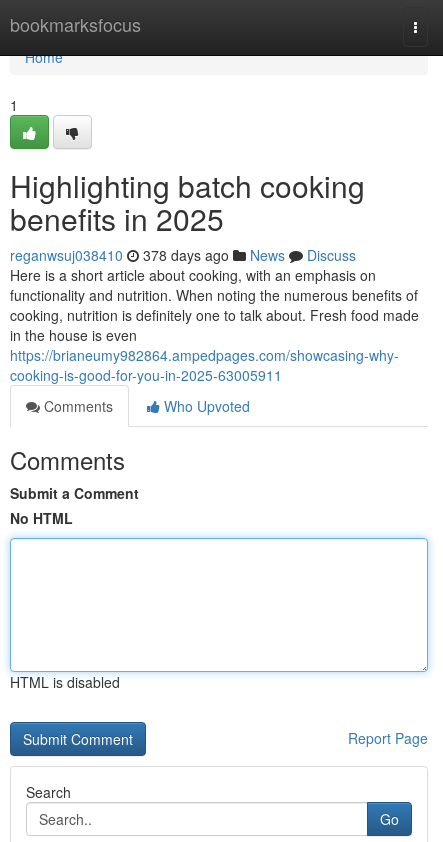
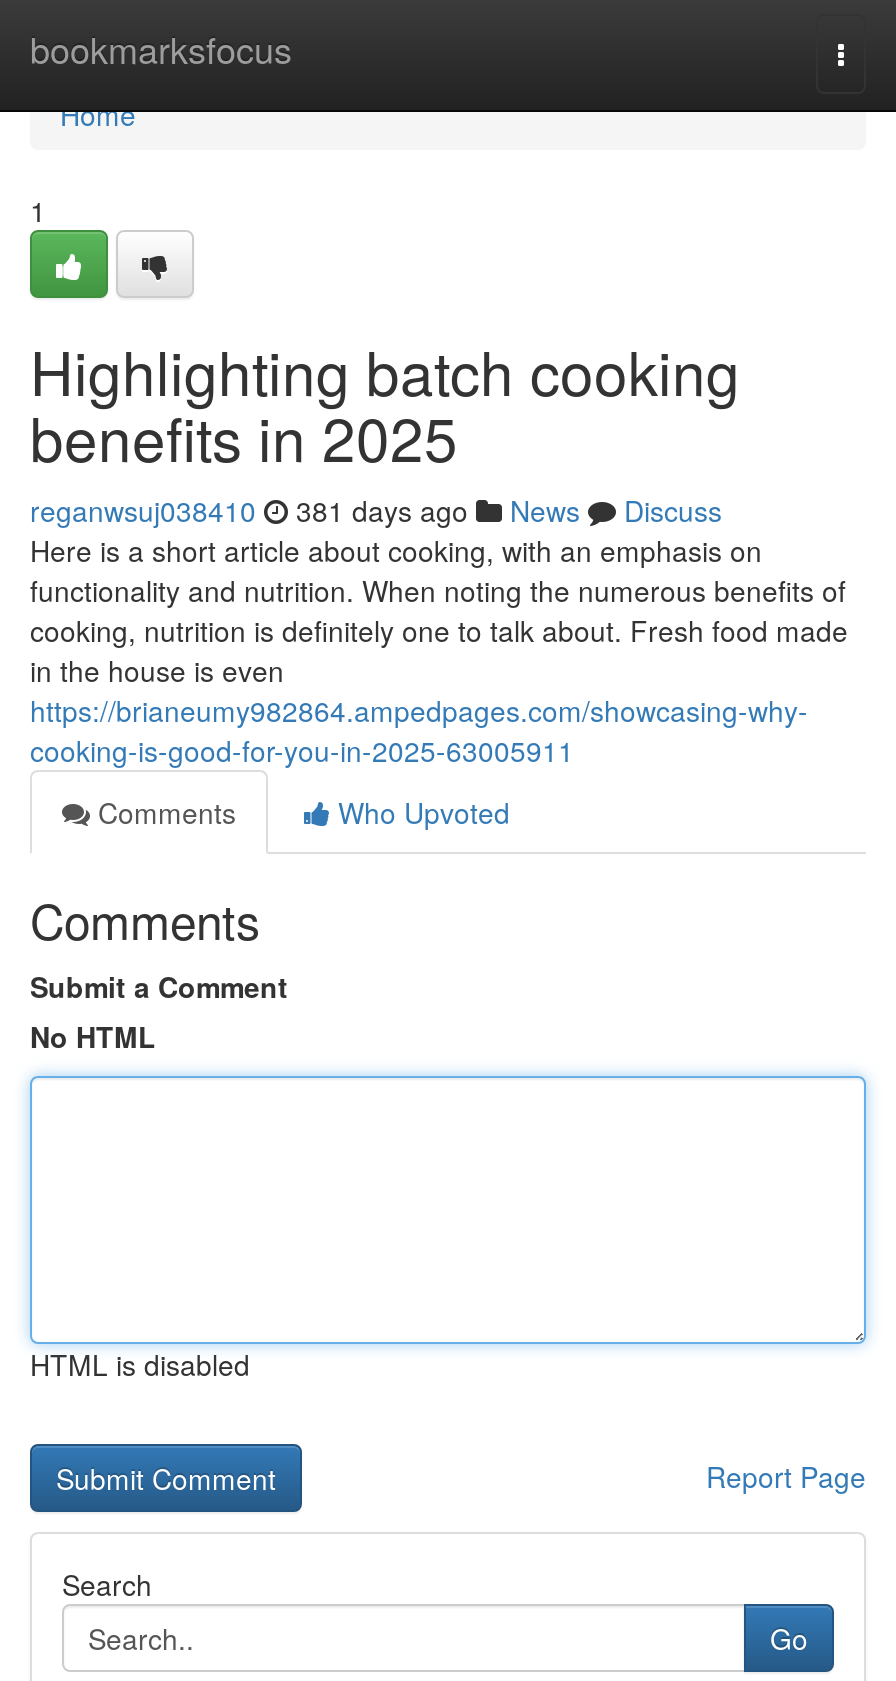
[10,245,356,265] reganwsuj038410 378 days ago News Discuss -> [30,490,722,530] reganwsuj038410 381 days ago News Discuss

